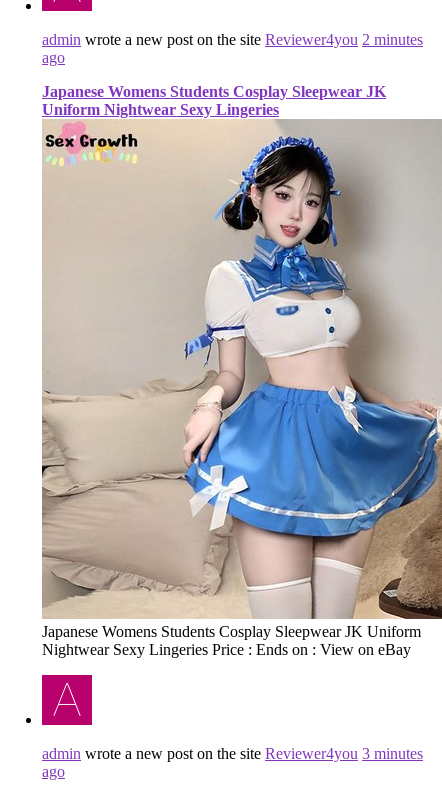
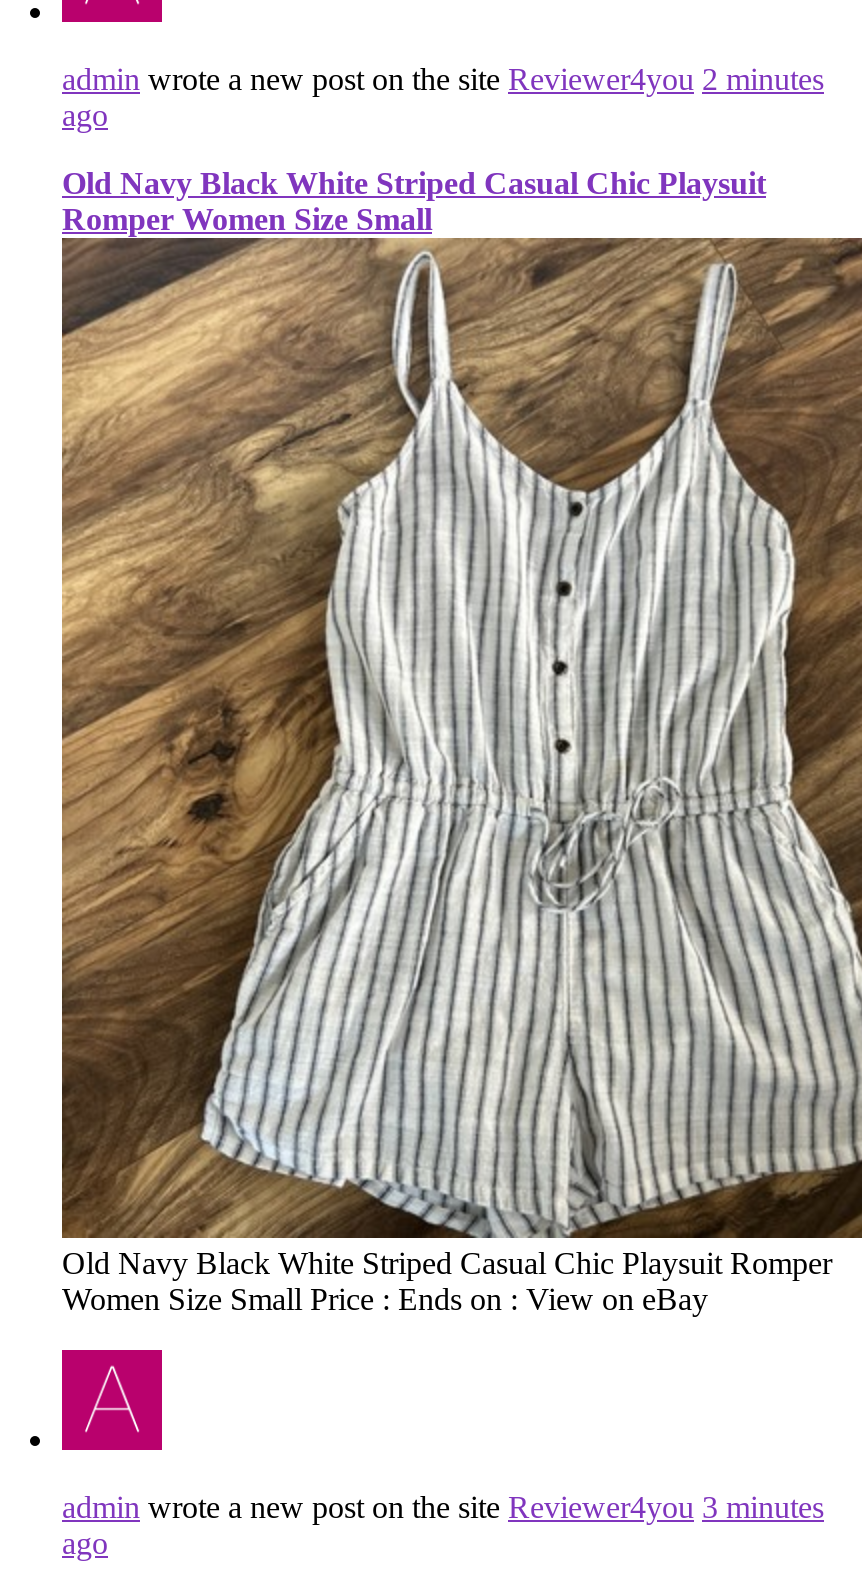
[42,83,386,118] Japanese Womens Students Cosplay Sleepwear JK | Uniform Nightwear Sexy Lingeries -> [62,166,766,236] Old Navy Black White Striped Casual Chic Playsuit | Romper Women Size Small
[41,120,439,658] [image] | Japanese Womens Students Cosplay Sleepwear JK Uniform | Nightwear Sexy Lingeries Price : Ends on : View on eBay -> [60,238,856,1316] [image] | Old Navy Black White Striped Casual Chic Playsuit Romper | Women Size Small Price : Ends on : View on eBay

